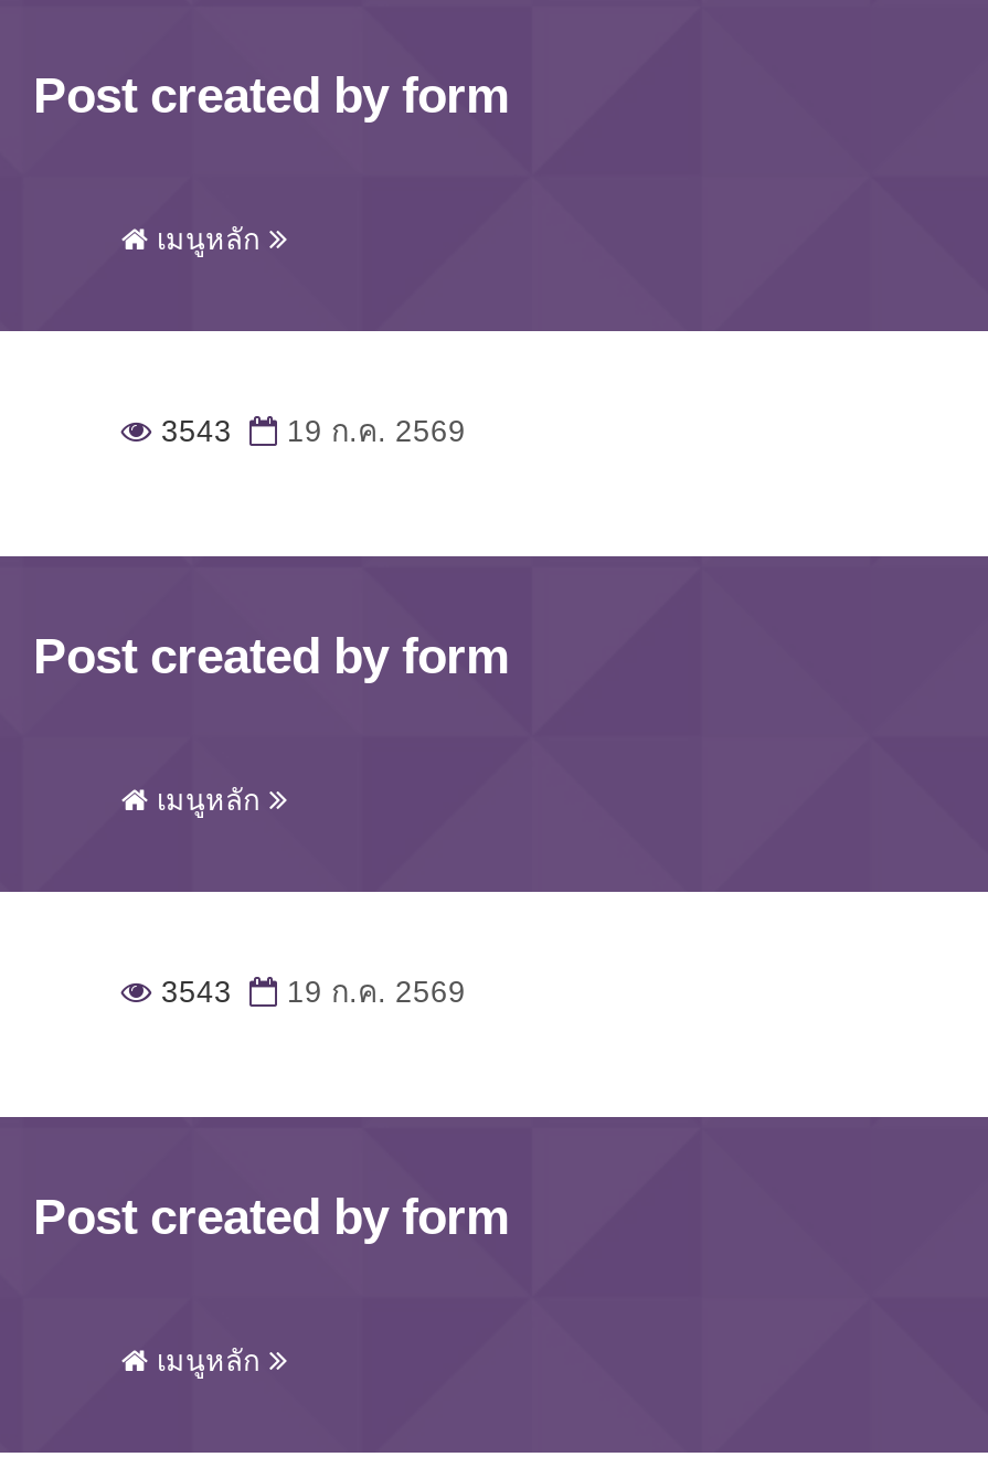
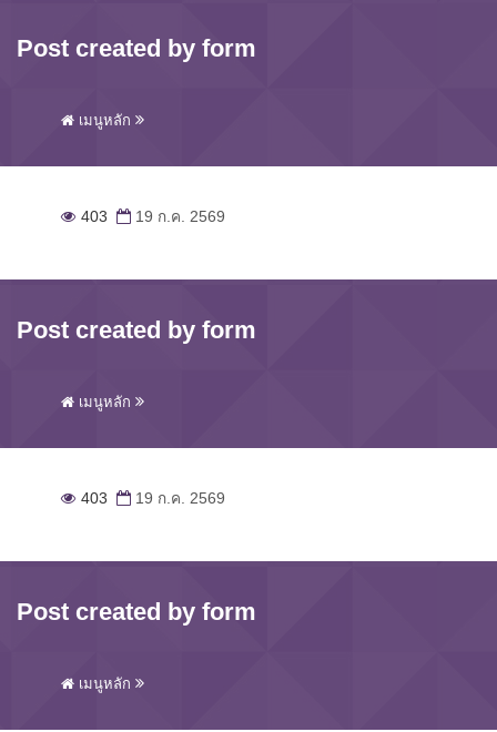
[152,415,466,448] 3543 19 ก.ค. 2569 -> [77,209,225,225] 403 19 ก.ค. 2569
[152,976,466,1009] 3543 19 ก.ค. 2569 -> [77,490,225,507] 403 19 ก.ค. 2569

